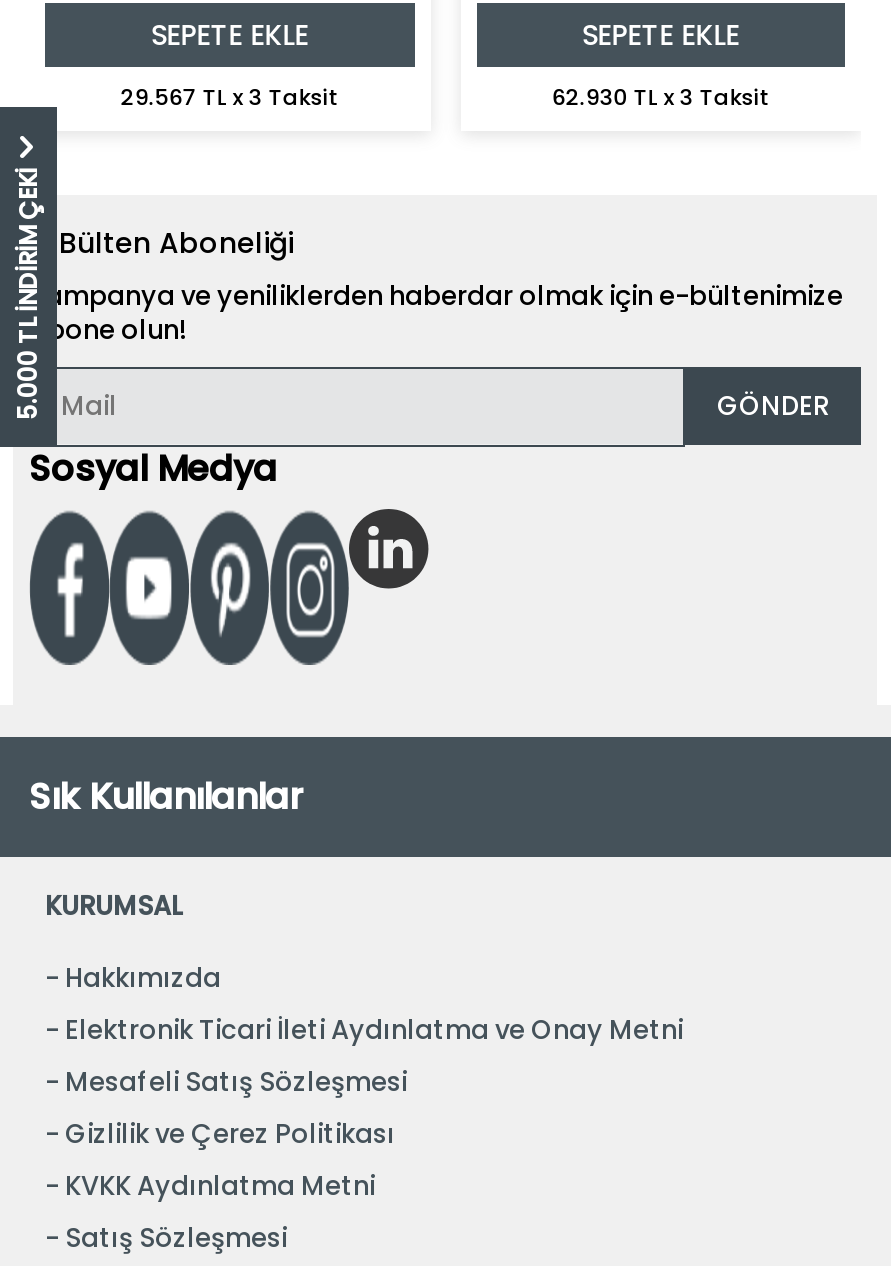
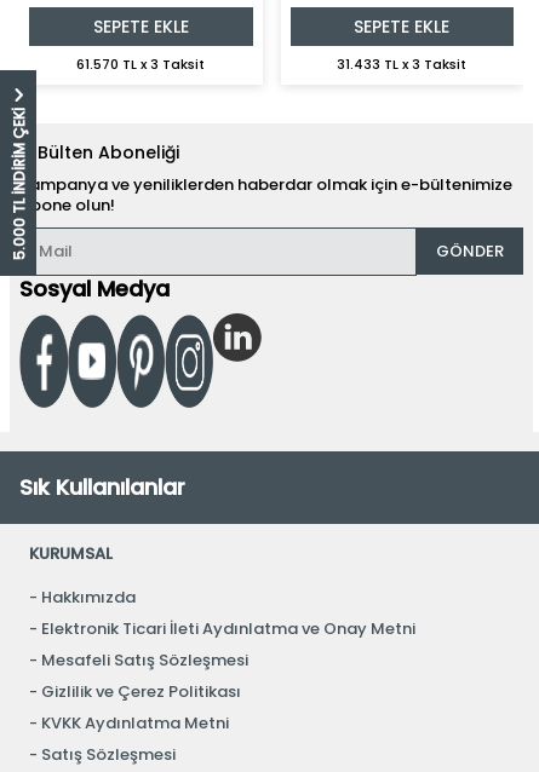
[121,80,339,112] 29.567 TL x 3 Taksit -> [77,54,205,73] 61.570 TL x 3 Taksit
[551,80,769,112] 62.930 TL x 3 Taksit -> [337,54,467,73] 31.433 TL x 3 Taksit

